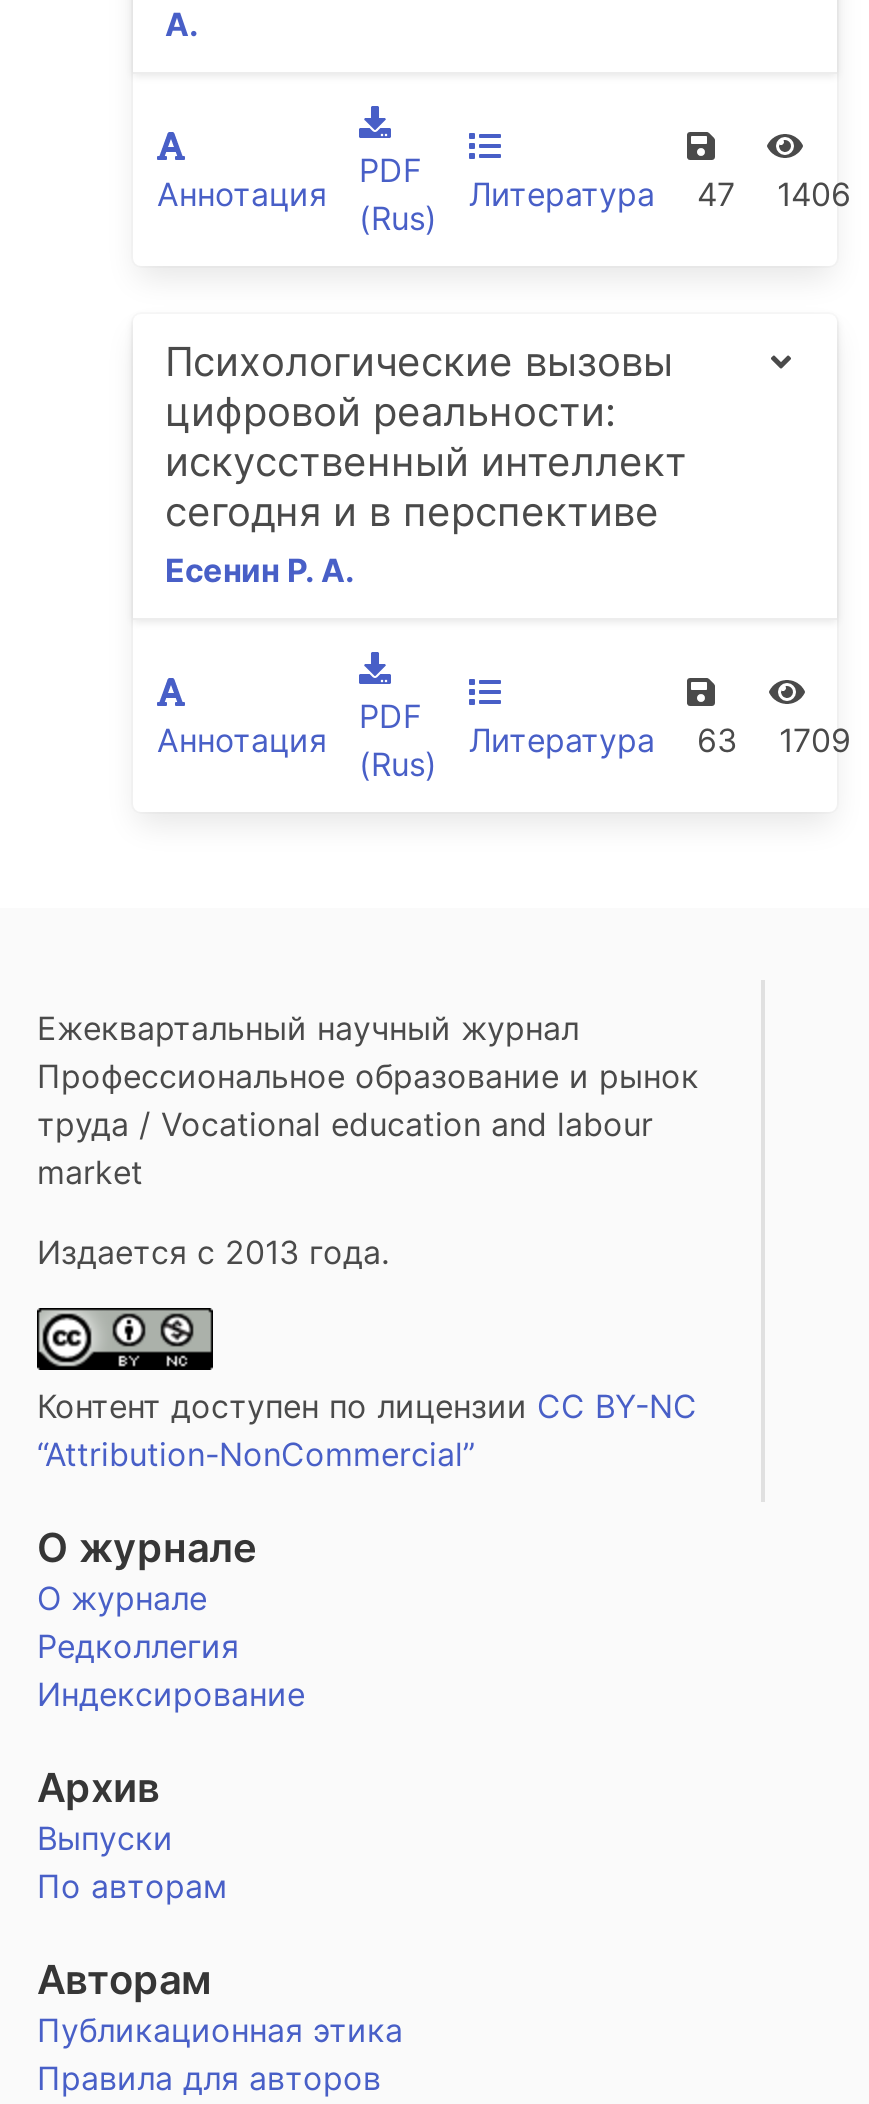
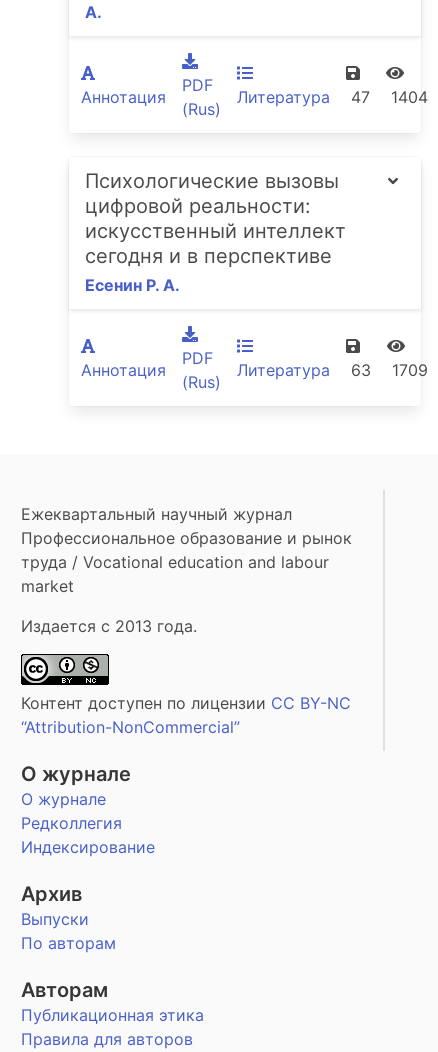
[469,175,851,215] Литература 47 1406 -> [237,87,428,107] Литература 47 1404

